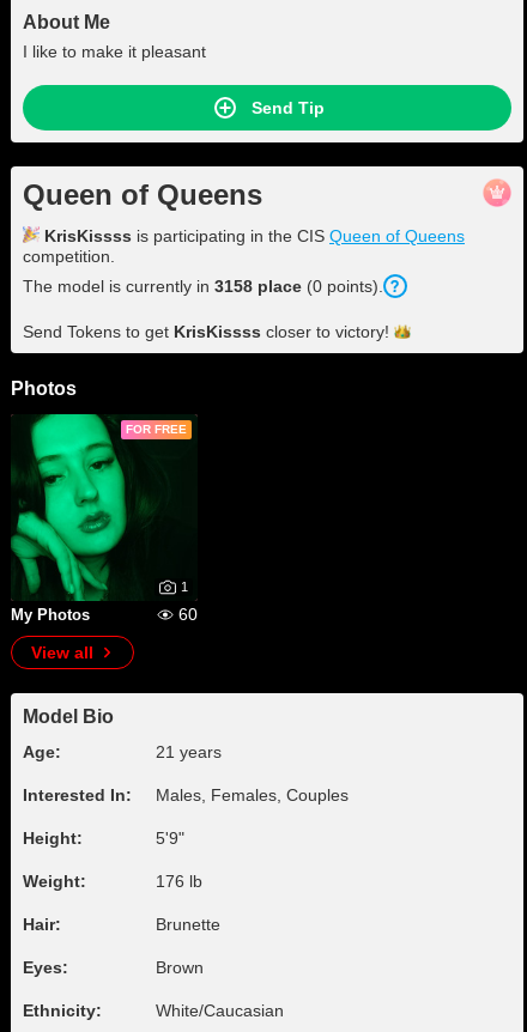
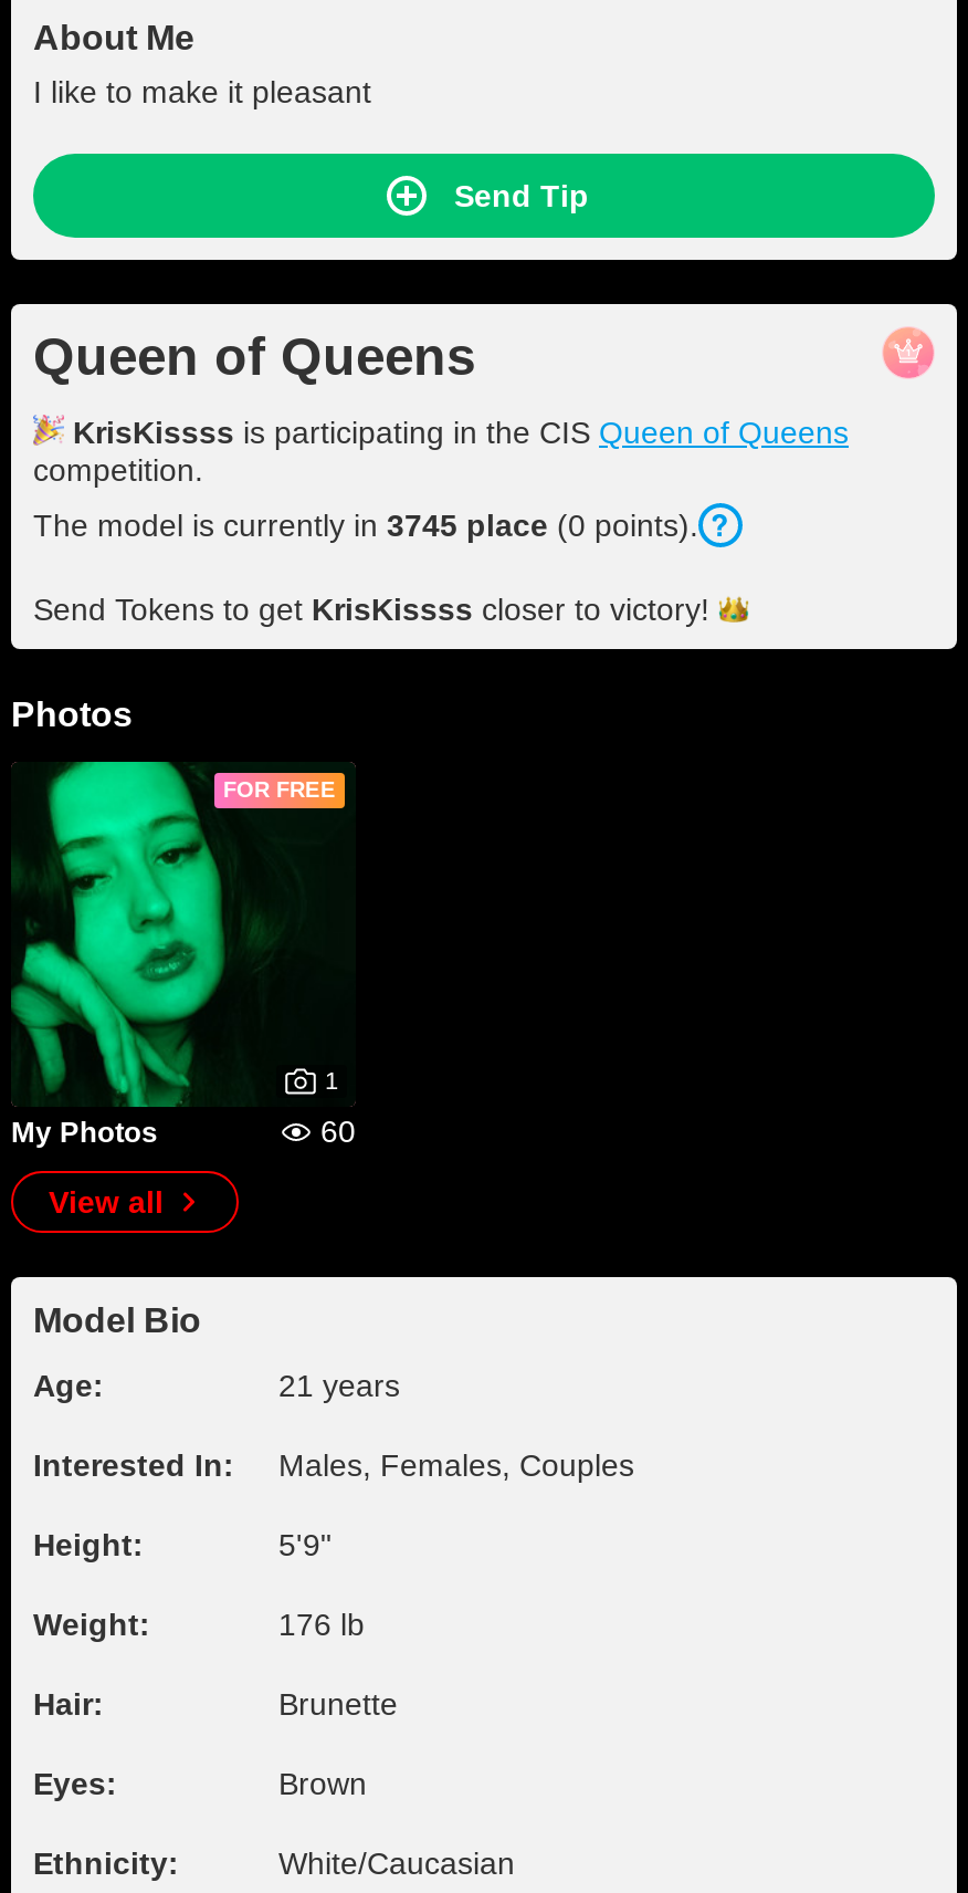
[23,277,383,296] The model is currently in 3158 place (0 points). -> [33,508,698,543] The model is currently in 3745 place (0 points).

